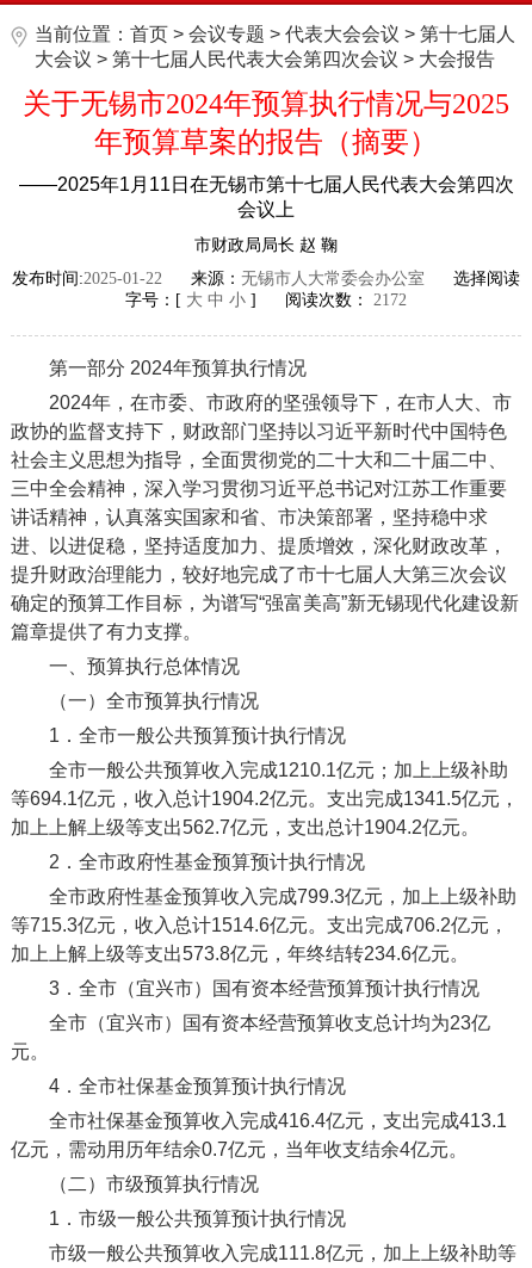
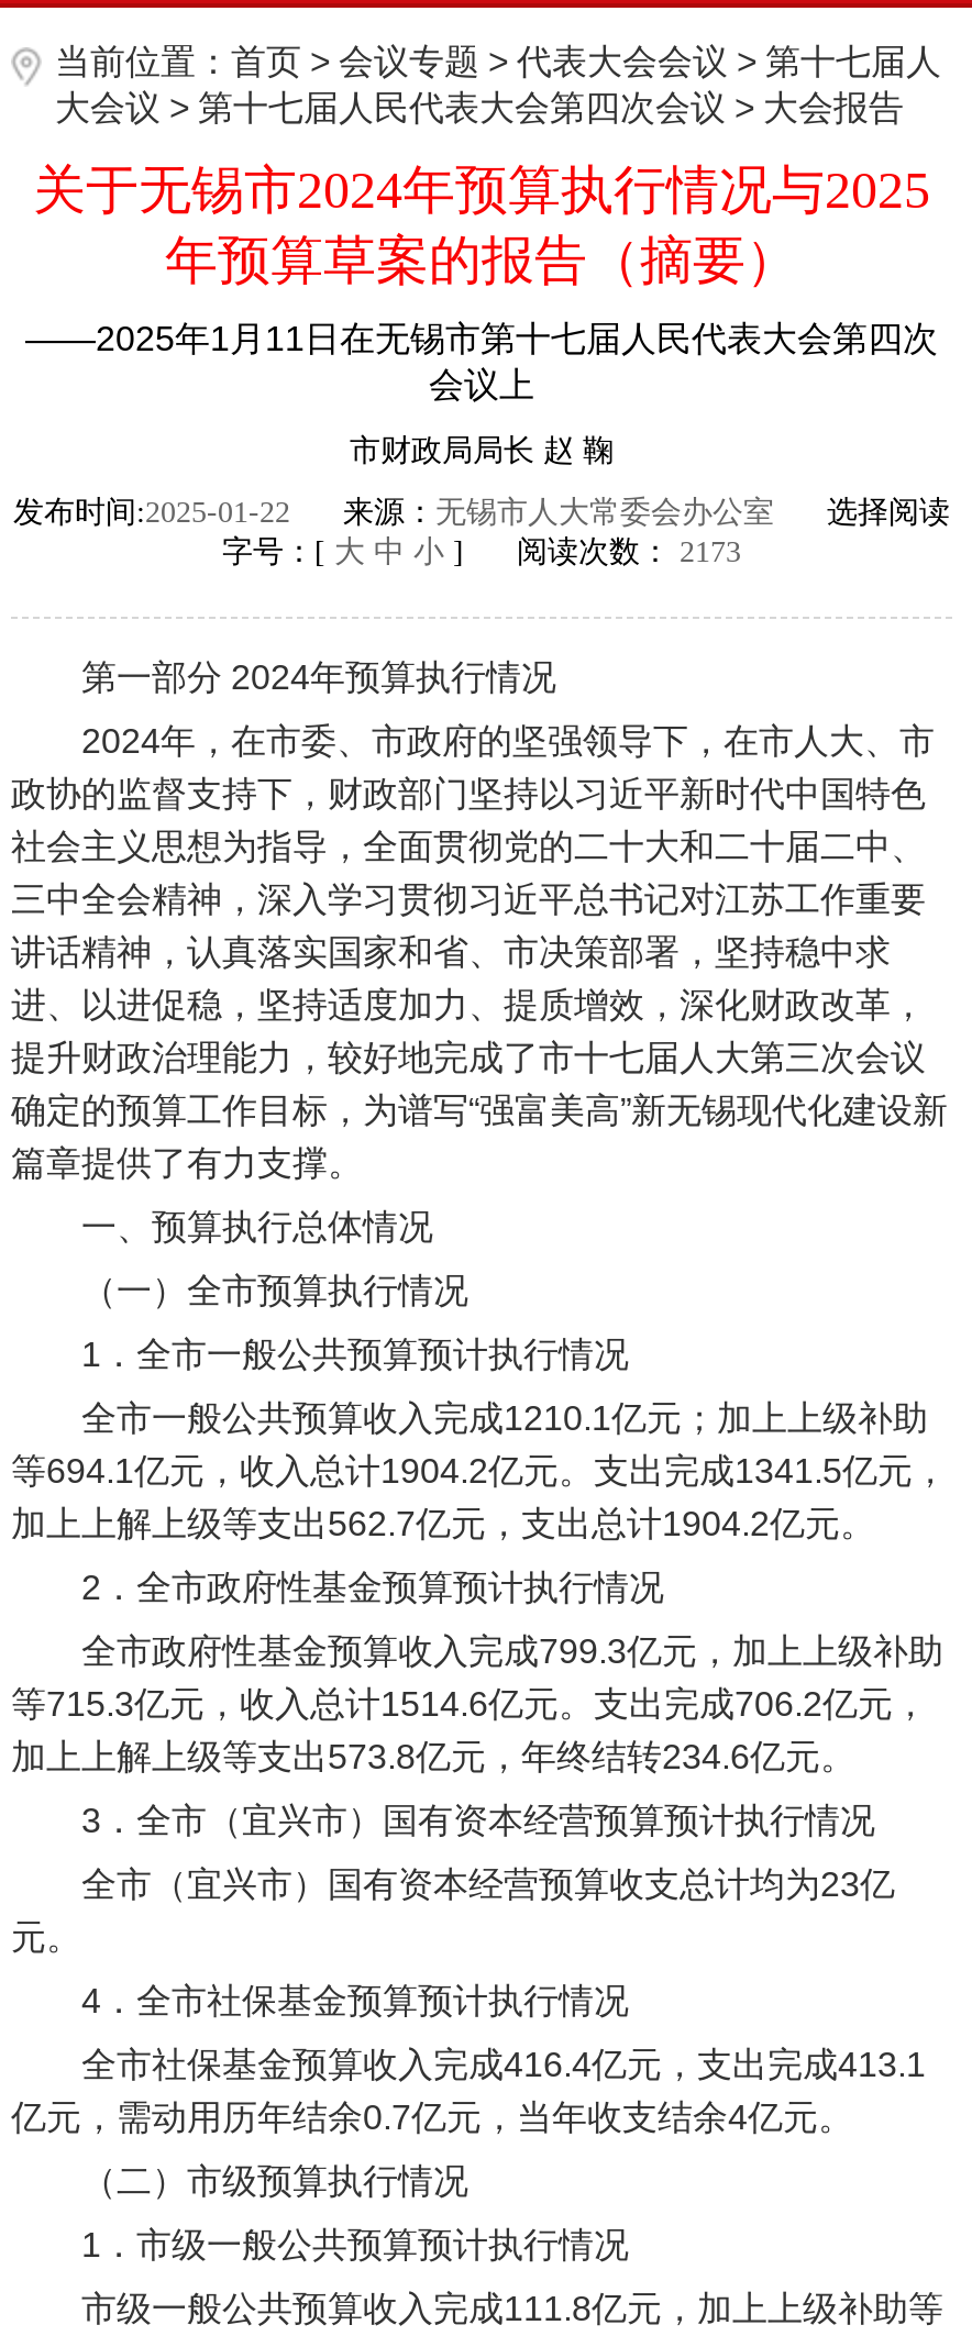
[125,291,407,309] 字号：[大 中 小] 阅读次数：2172 -> [222,535,741,568] 字号：[大 中 小] 阅读次数：2173

